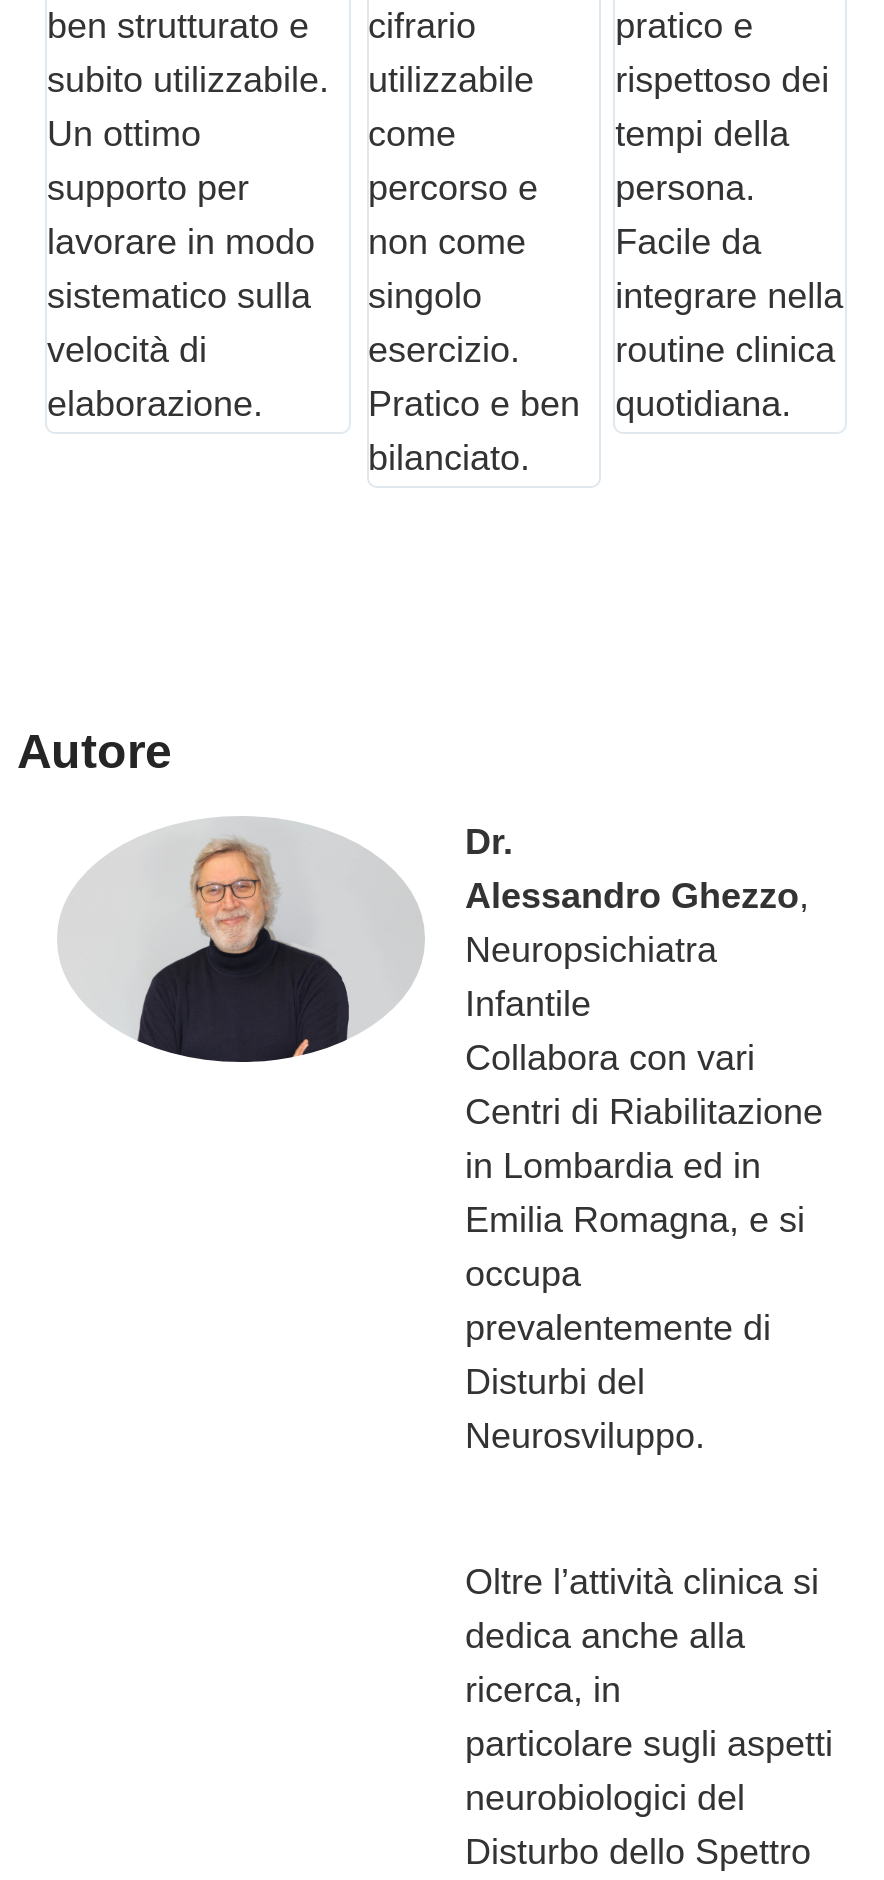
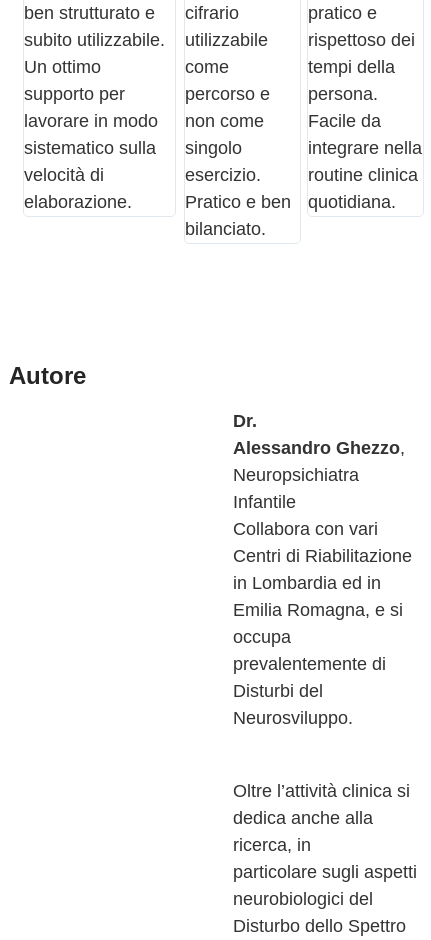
[59,816,425,1064] [image] -> none

